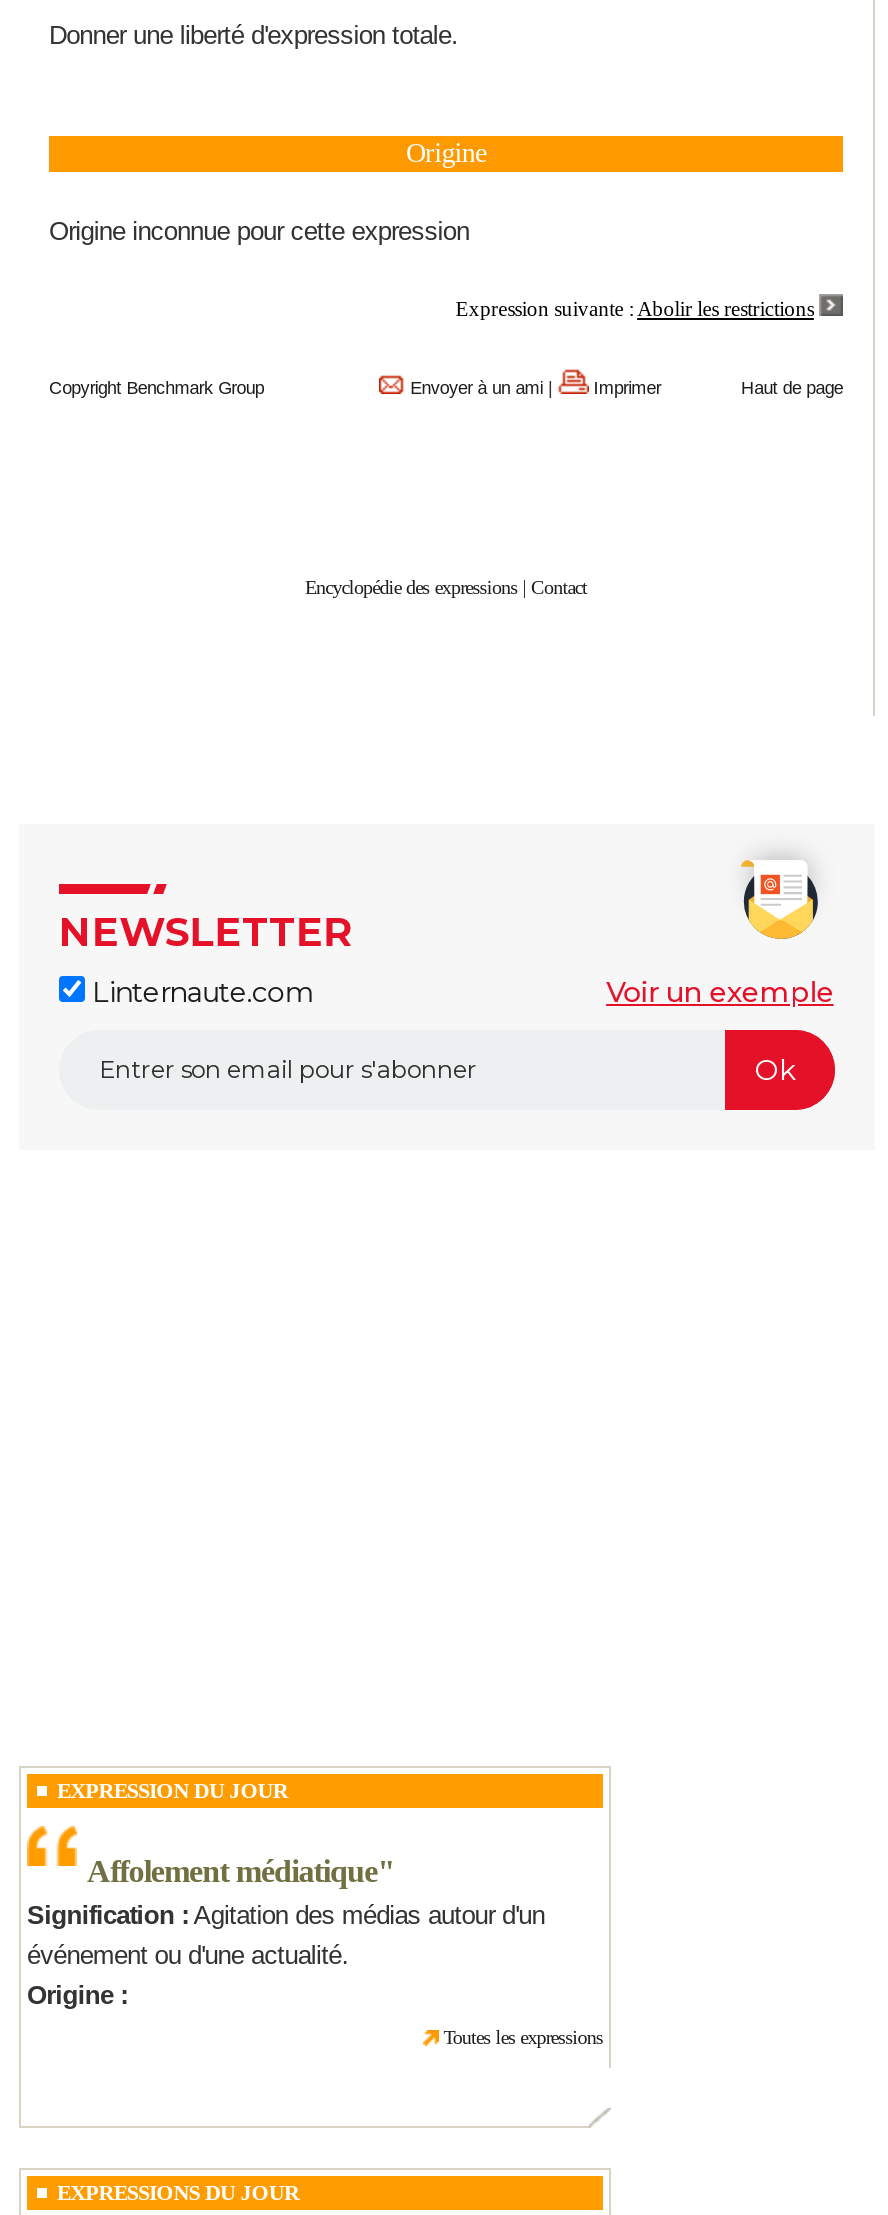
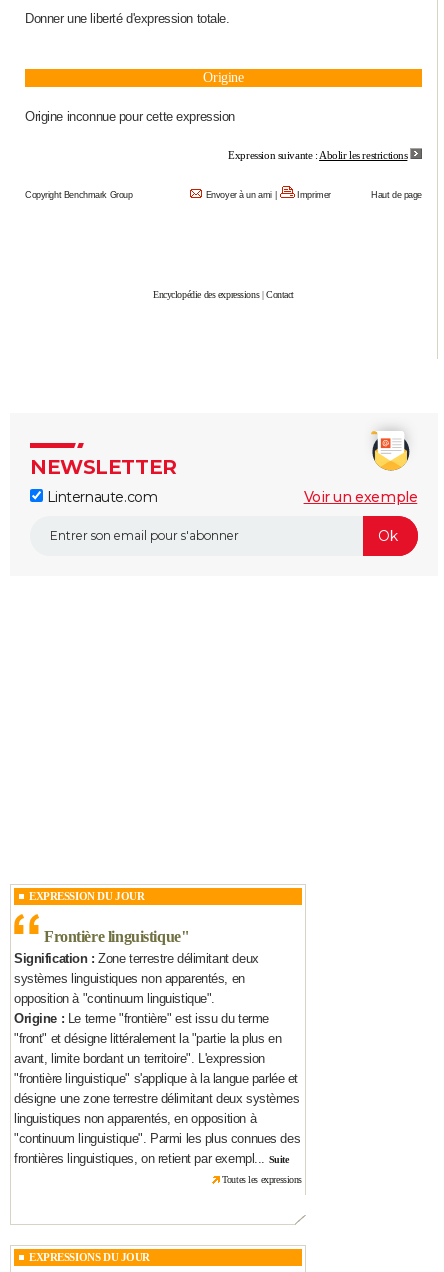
[27,1854,545,2010] Affolement médiatique" | Signification : Agitation des médias autour d'un | événement ou d'une actualité. | Origine : -> [14,928,300,1166] Frontière linguistique" | Signification : Zone terrestre délimitant deux | systèmes linguistiques non apparentés, en | opposition à "continuum linguistique". | Origine : Le terme "frontière" est issu du terme | "front" et désigne littéralement la "partie la plus en | avant, limite bordant un territoire". L'expression | "frontière linguistique" s'applique à la langue parlée et | désigne une zone terrestre délimitant deux systèmes | linguistiques non apparentés, en opposition à | "continuum linguistique". Parmi les plus connues des | frontières linguistiques, on retient par exempl... Suite

